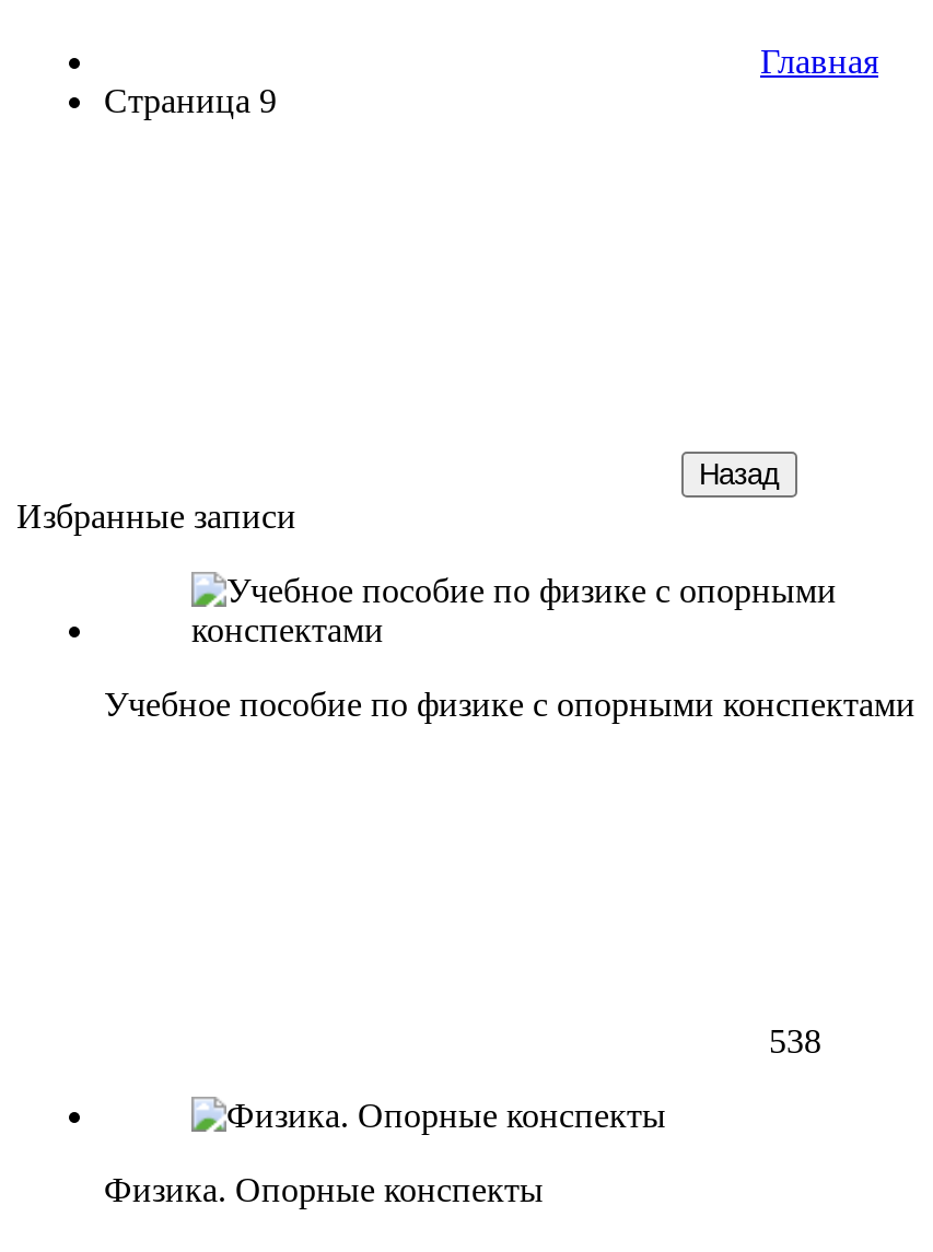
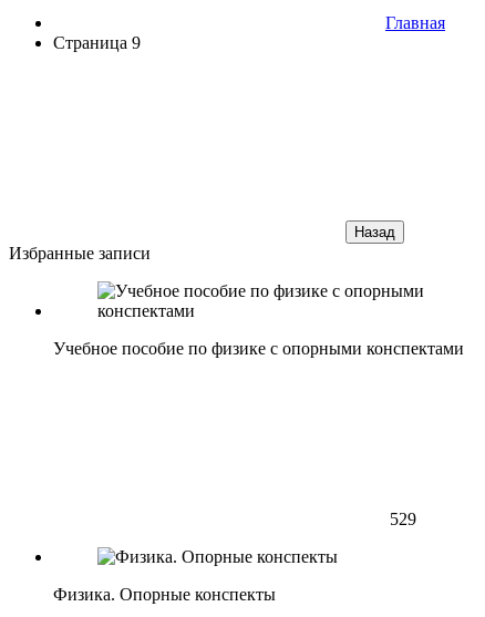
[760,1022,821,1060] 538 -> [385,510,416,528] 529

